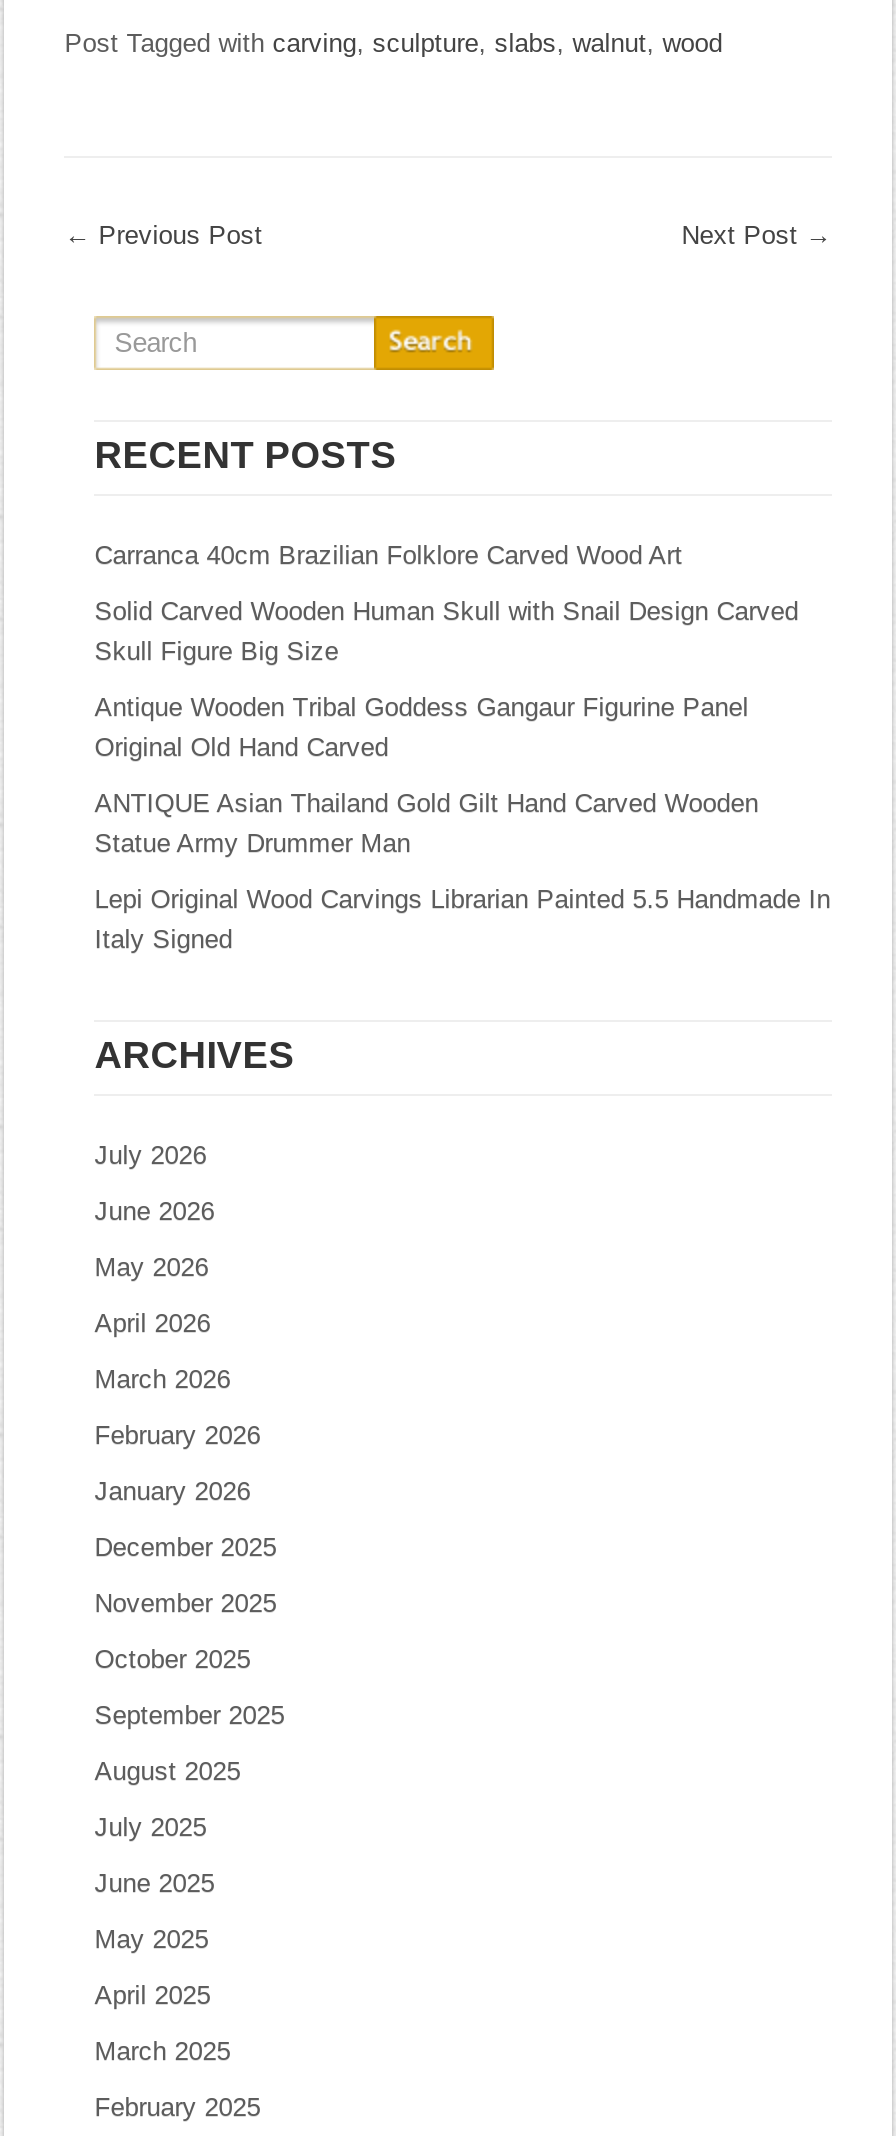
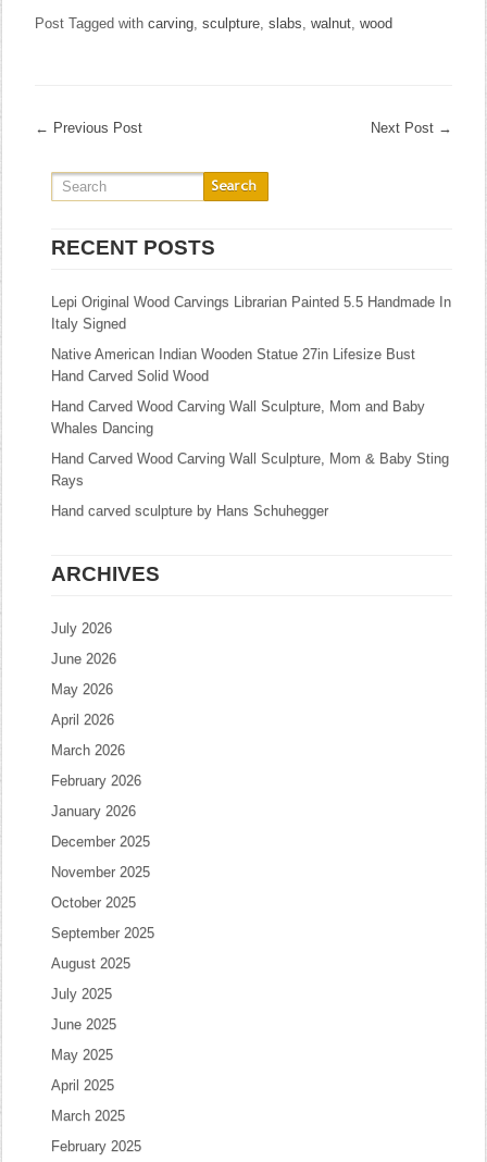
[94,540,798,858] Carranca 40cm Brazilian Folklore Carved Wood Art | Solid Carved Wooden Human Skull with Snail Design Carved | Skull Figure Big Size | Antique Wooden Tribal Goddess Gangaur Figurine Panel | Original Old Hand Carved | ANTIQUE Asian Thailand Gold Gilt Hand Carved Wooden | Statue Army Drummer Man -> none
moved [94,884,830,954] -> [51,294,451,332]: Lepi Original Wood Carvings Librarian Painted 5.5 Handmade In | Italy Signed
none -> [51,346,449,519] Native American Indian Wooden Statue 27in Lifesize Bust | Hand Carved Solid Wood | Hand Carved Wood Carving Wall Sculpture, Mom and Baby | Whales Dancing | Hand Carved Wood Carving Wall Sculpture, Mom & Baby Sting | Rays | Hand carved sculpture by Hans Schuhegger

